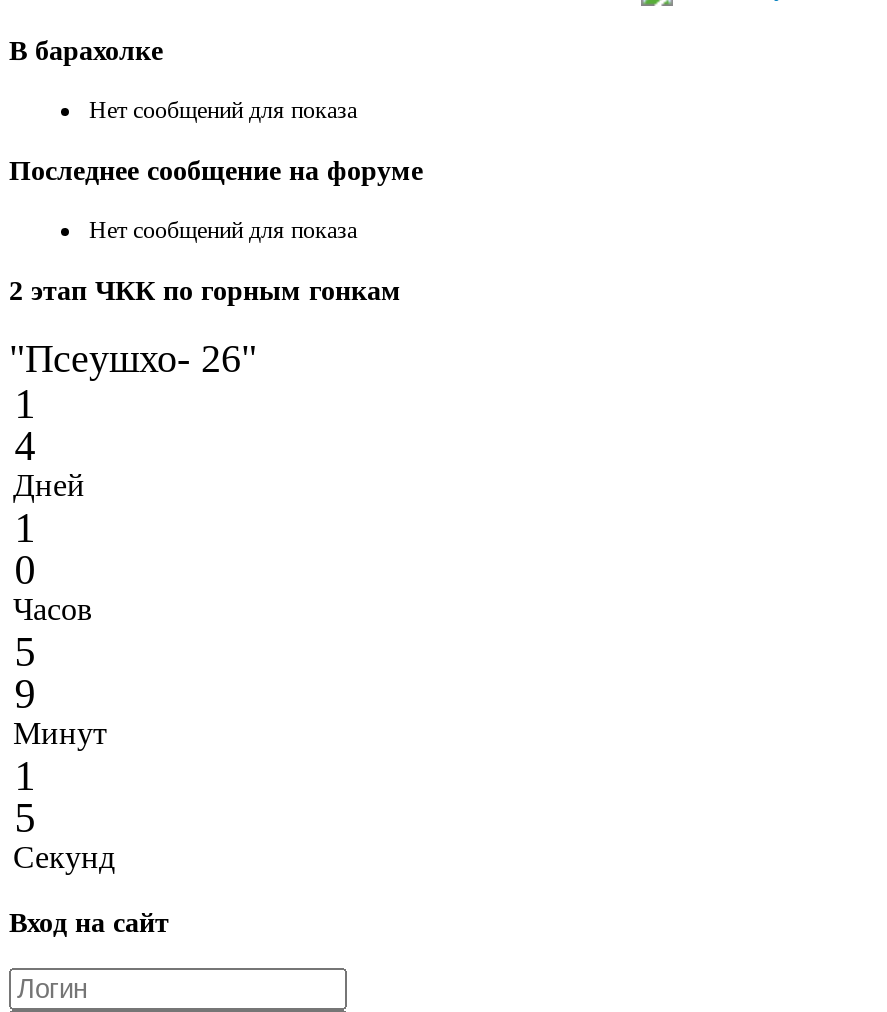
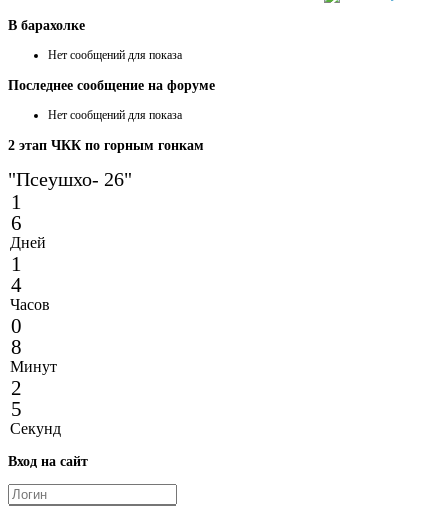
[15,422,37,470] 4 -> [11,211,22,235] 6
[15,546,37,594] 0 -> [11,273,22,297] 4
[15,628,37,676] 5 -> [11,314,22,338] 0
[15,670,37,718] 9 -> [11,335,22,359] 8
[15,752,37,800] 1 -> [11,376,22,400] 2

